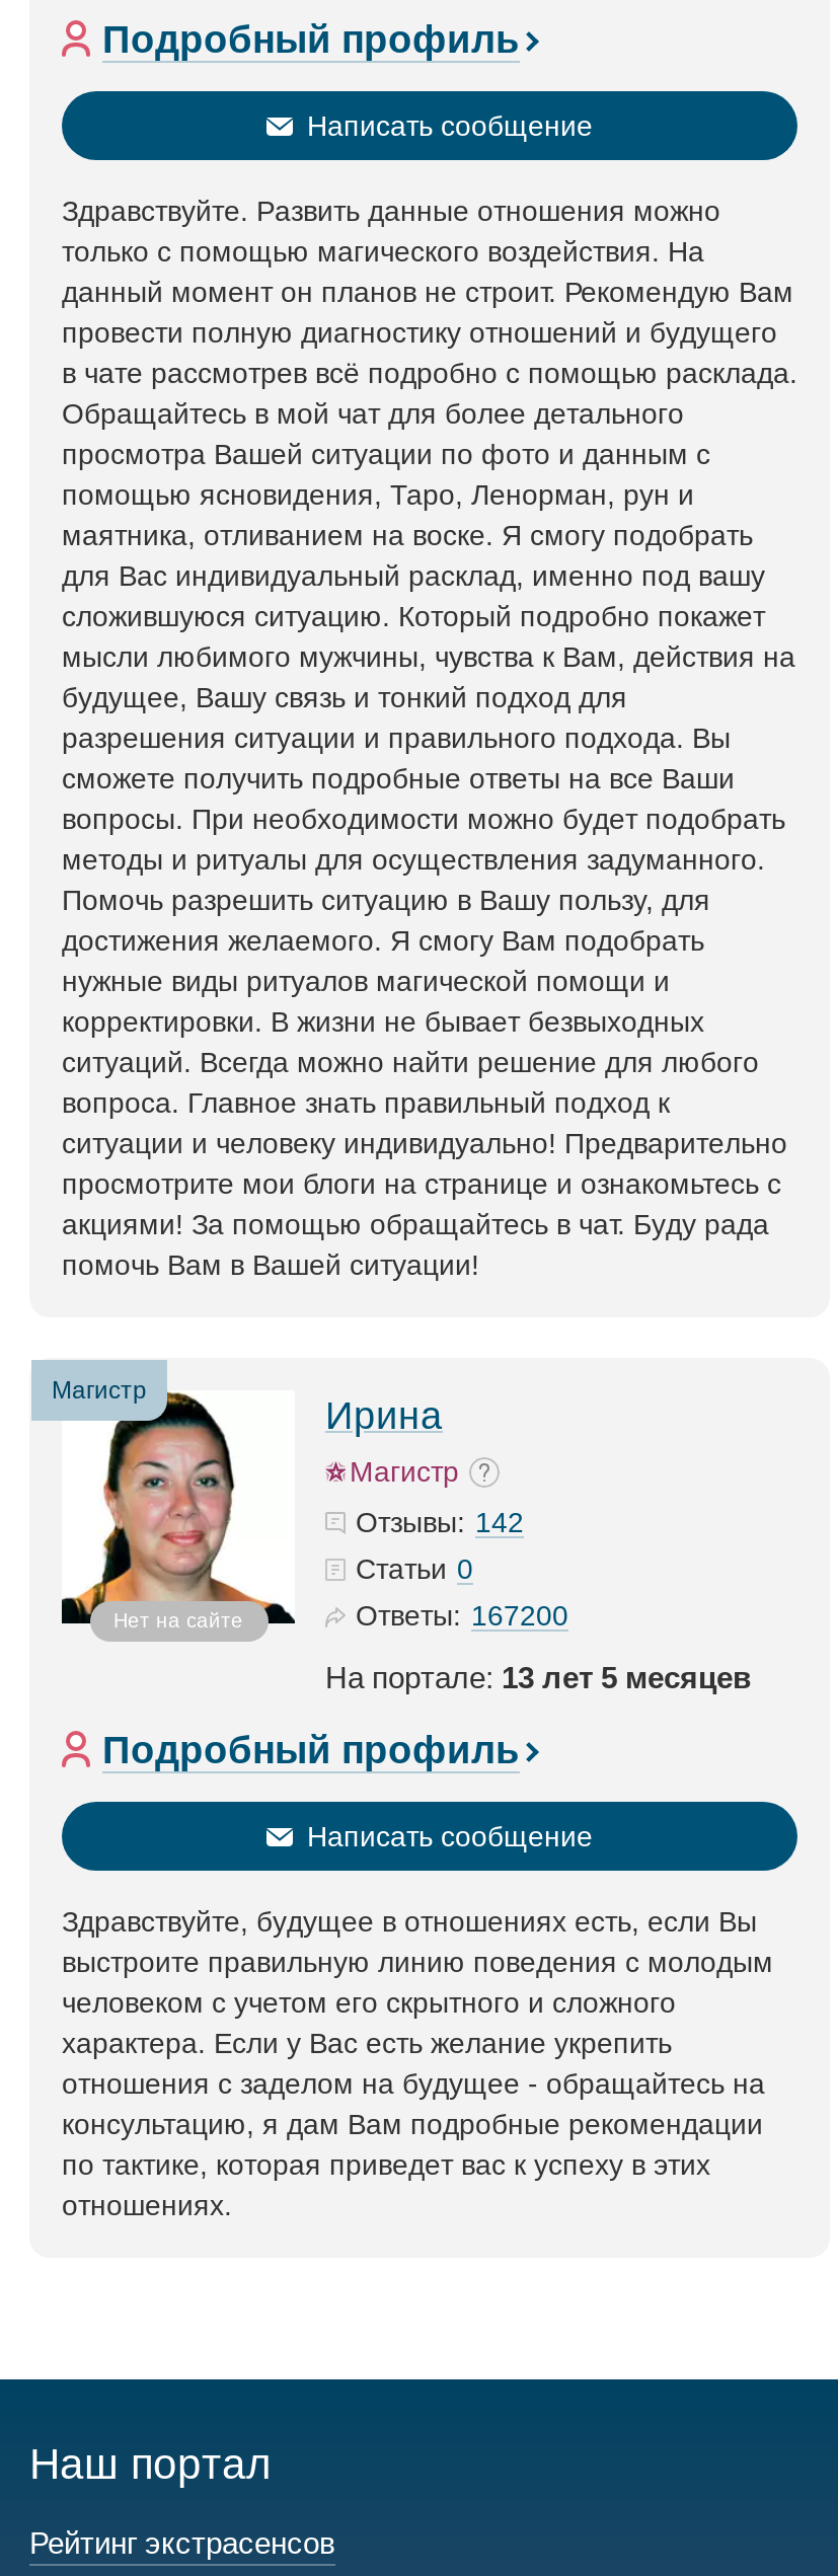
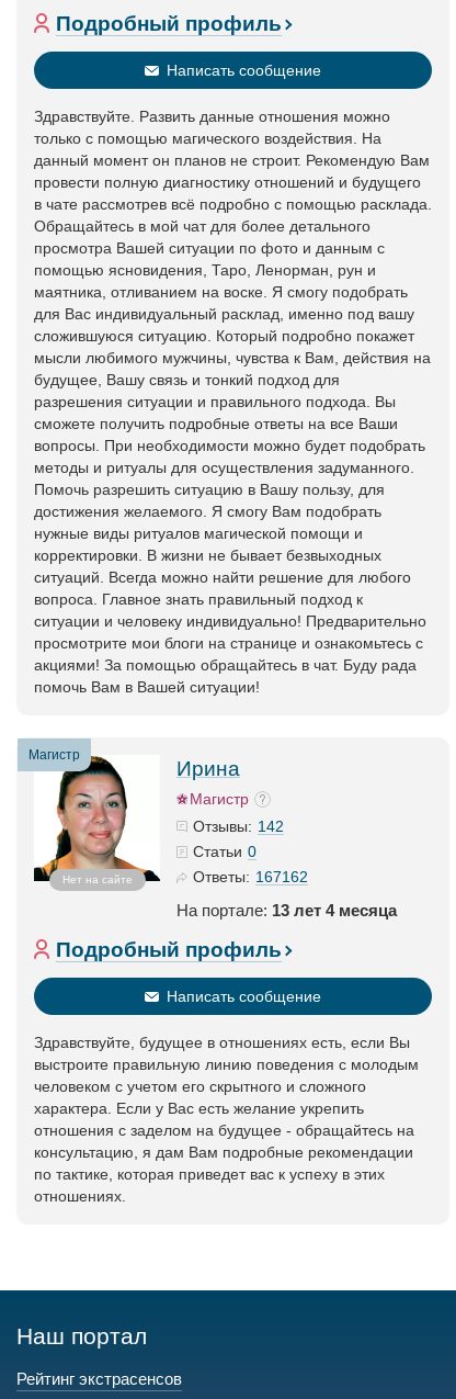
[356,1598,568,1632] Ответы: 167200 -> [193,867,308,885] Ответы: 167162
[325,1660,751,1694] На портале: 13 лет 5 месяцев -> [176,901,397,919] На портале: 13 лет 4 месяца

